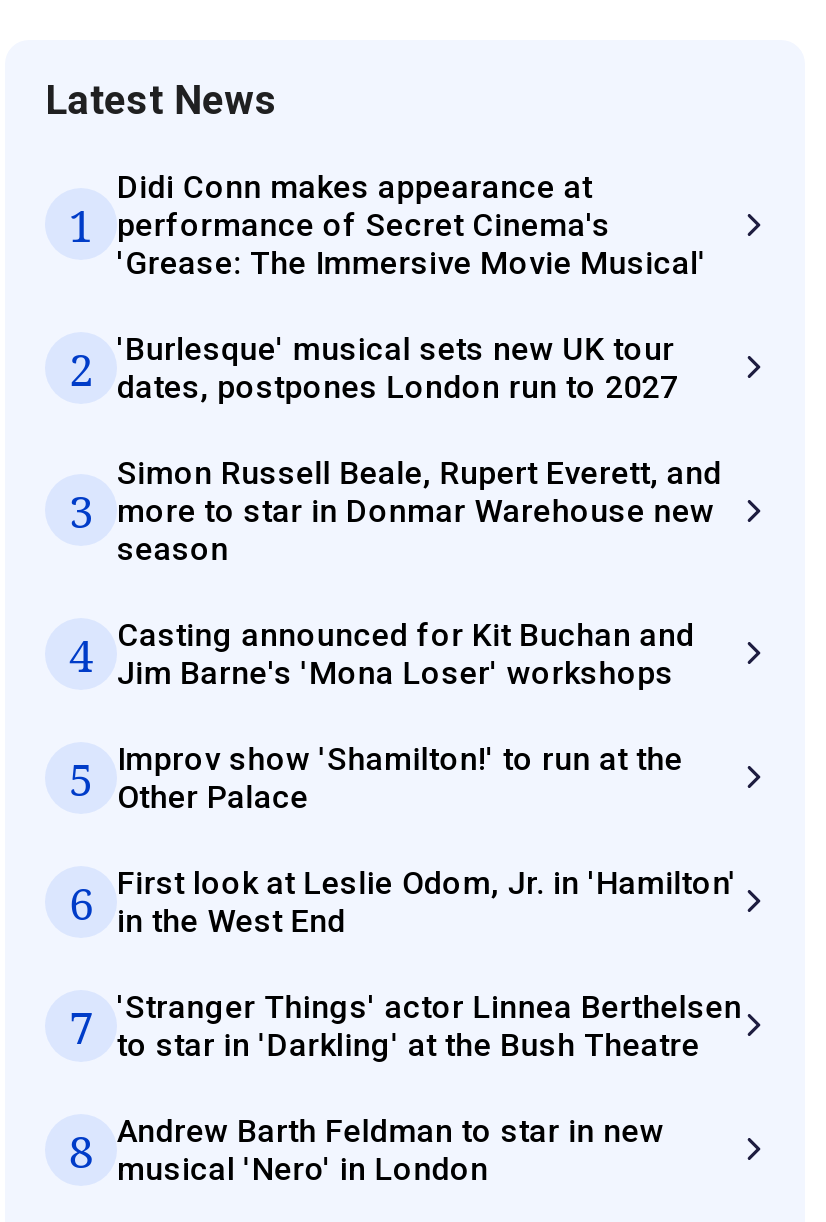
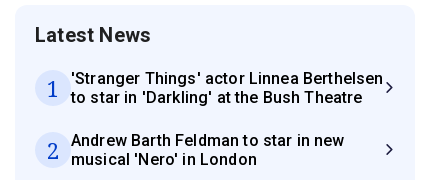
[69,167,707,540] Didi Conn makes appearance at | performance of Secret Cinema's | 'Grease: The Immersive Movie Musical' | 2 | 'Burlesque' musical sets new UK tour | dates, postpones London run to 2027 | 3 -> none
[69,453,737,1055] Simon Russell Beale, Rupert Everett, and | more to star in Donmar Warehouse new | season | 4 | Casting announced for Kit Buchan and | Jim Barne's 'Mona Loser' workshops | 5 | Improv show 'Shamilton!' to run at the | Other Palace | 6 | First look at Leslie Odom, Jr. in 'Hamilton' | in the West End | 7 -> none
[69,1111,664,1187] 8 Andrew Barth Feldman to star in new musical 'Nero' in London -> [47,131,345,169] 2 Andrew Barth Feldman to star in new musical 'Nero' in London

